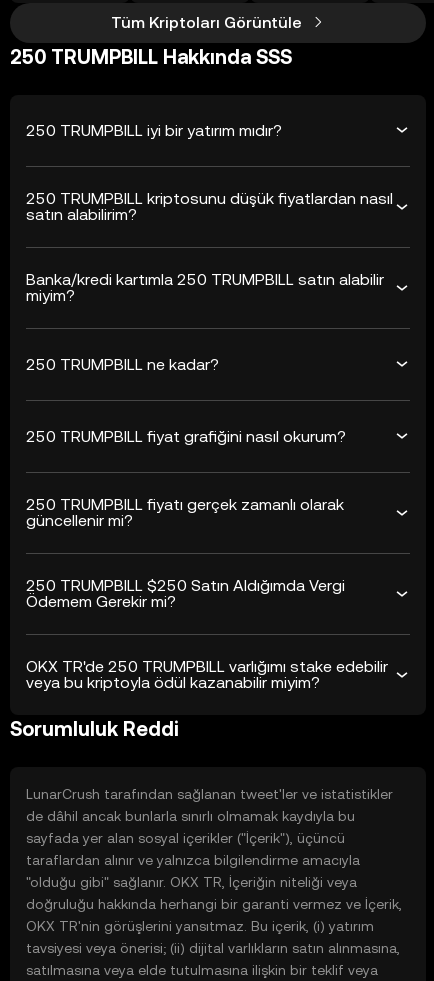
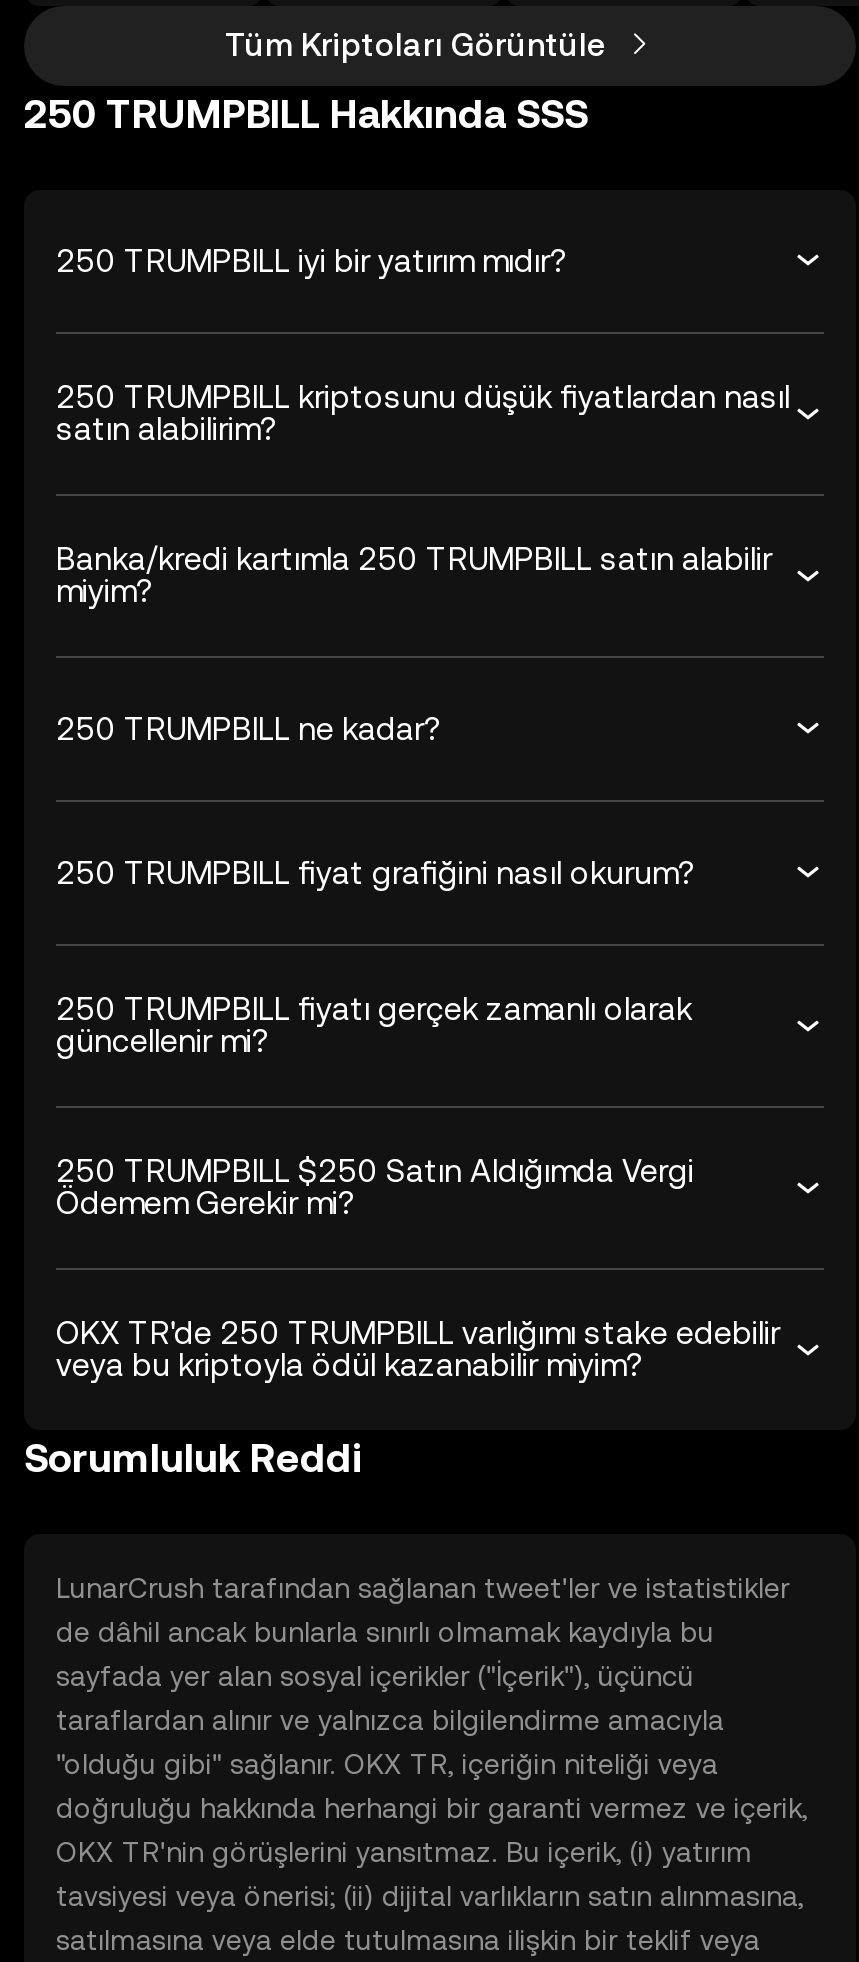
[26,874,357,890] "olduğu gibi" sağlanır. OKX TR, İçeriğin niteliği veya -> [56,1748,718,1780] "olduğu gibi" sağlanır. OKX TR, içeriğin niteliği veya
[26,896,402,912] doğruluğu hakkında herhangi bir garanti vermez ve İçerik, -> [56,1792,808,1824] doğruluğu hakkında herhangi bir garanti vermez ve içerik,

